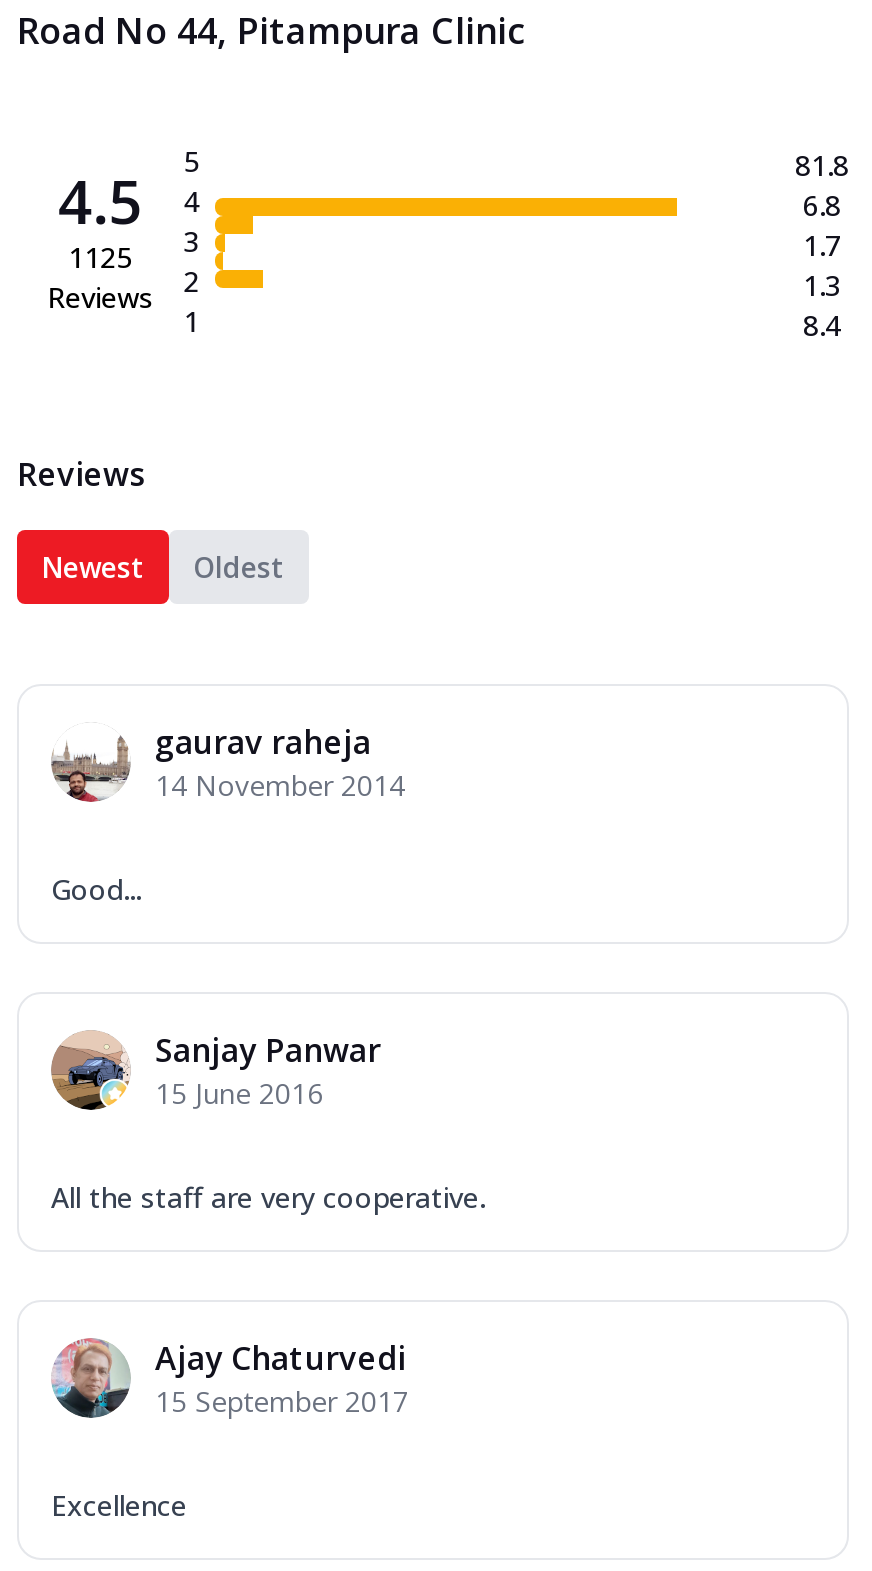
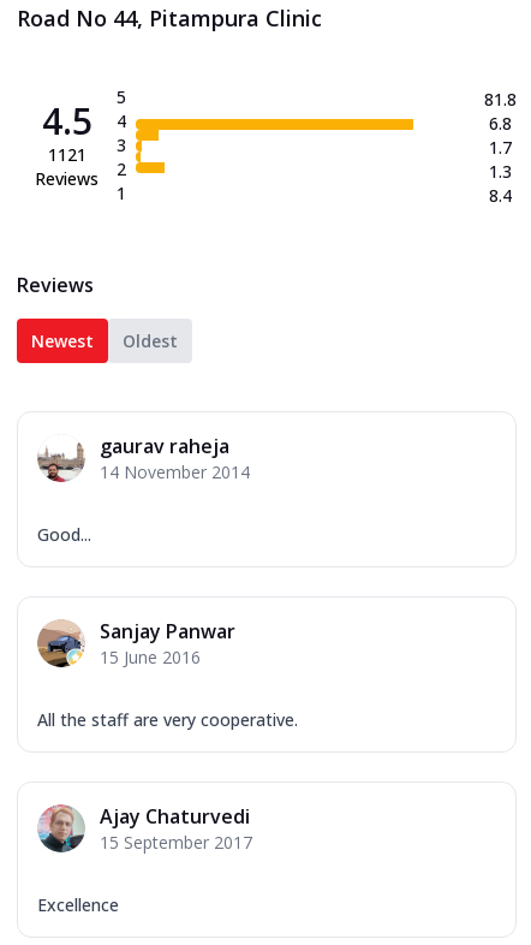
[58,143,199,277] 4.5 1125 3 5 4 -> [42,86,126,166] 4.5 1121 3 5 4

